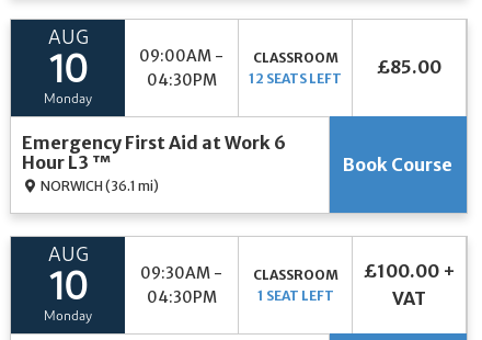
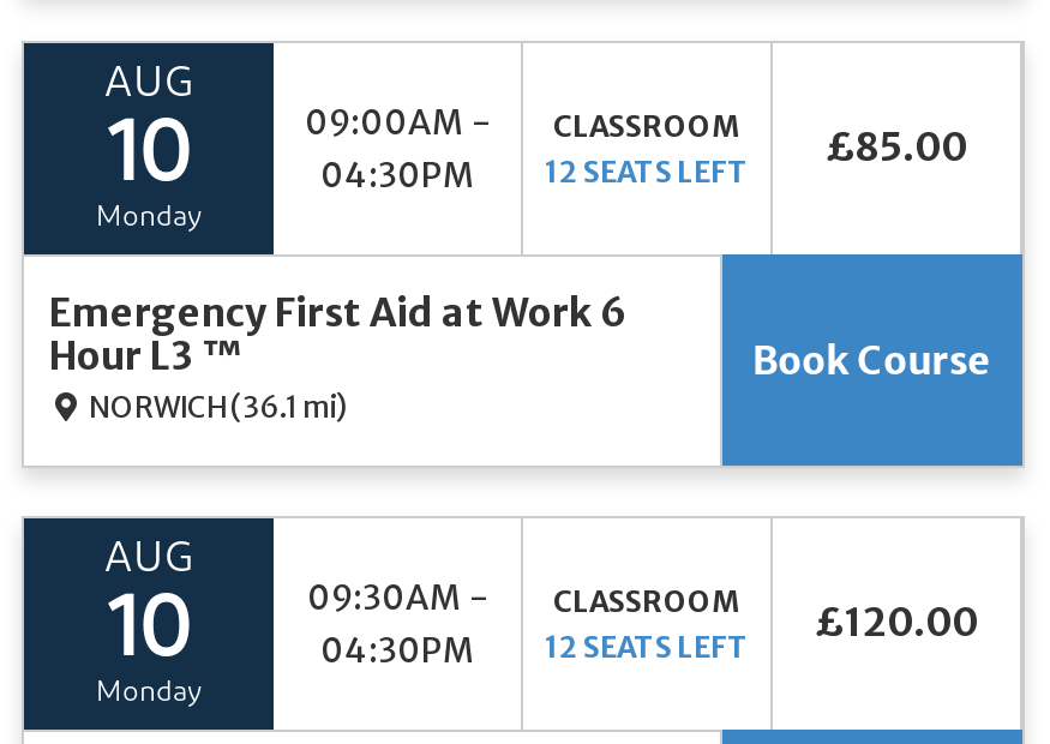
[363,260,455,309] £100.00 + | VAT -> [815,598,978,646] £120.00
[257,287,334,304] 1 SEAT LEFT -> [545,629,749,665] 12 SEATS LEFT

